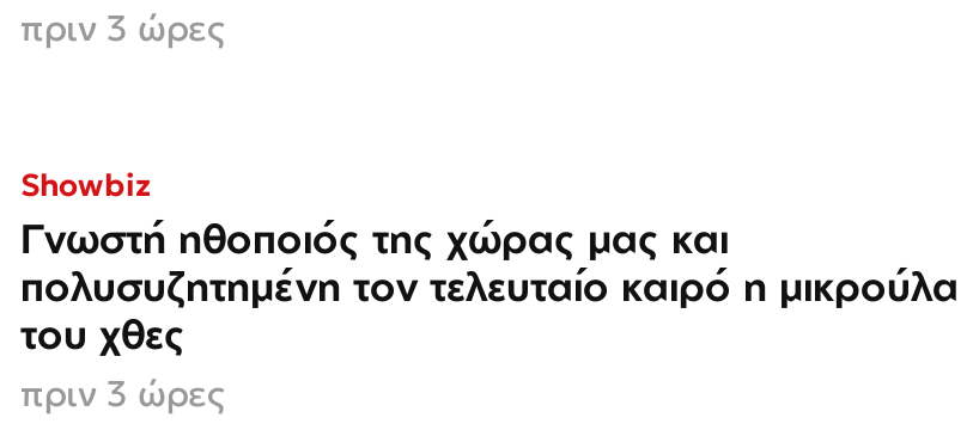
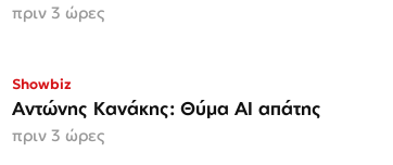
[20,213,959,359] Γνωστή ηθοποιός της χώρας μας και | πολυσυζητημένη τον τελευταίο καιρό η μικρούλα | του χθες -> [12,97,321,120] Αντώνης Κανάκης: Θύμα AI απάτης

